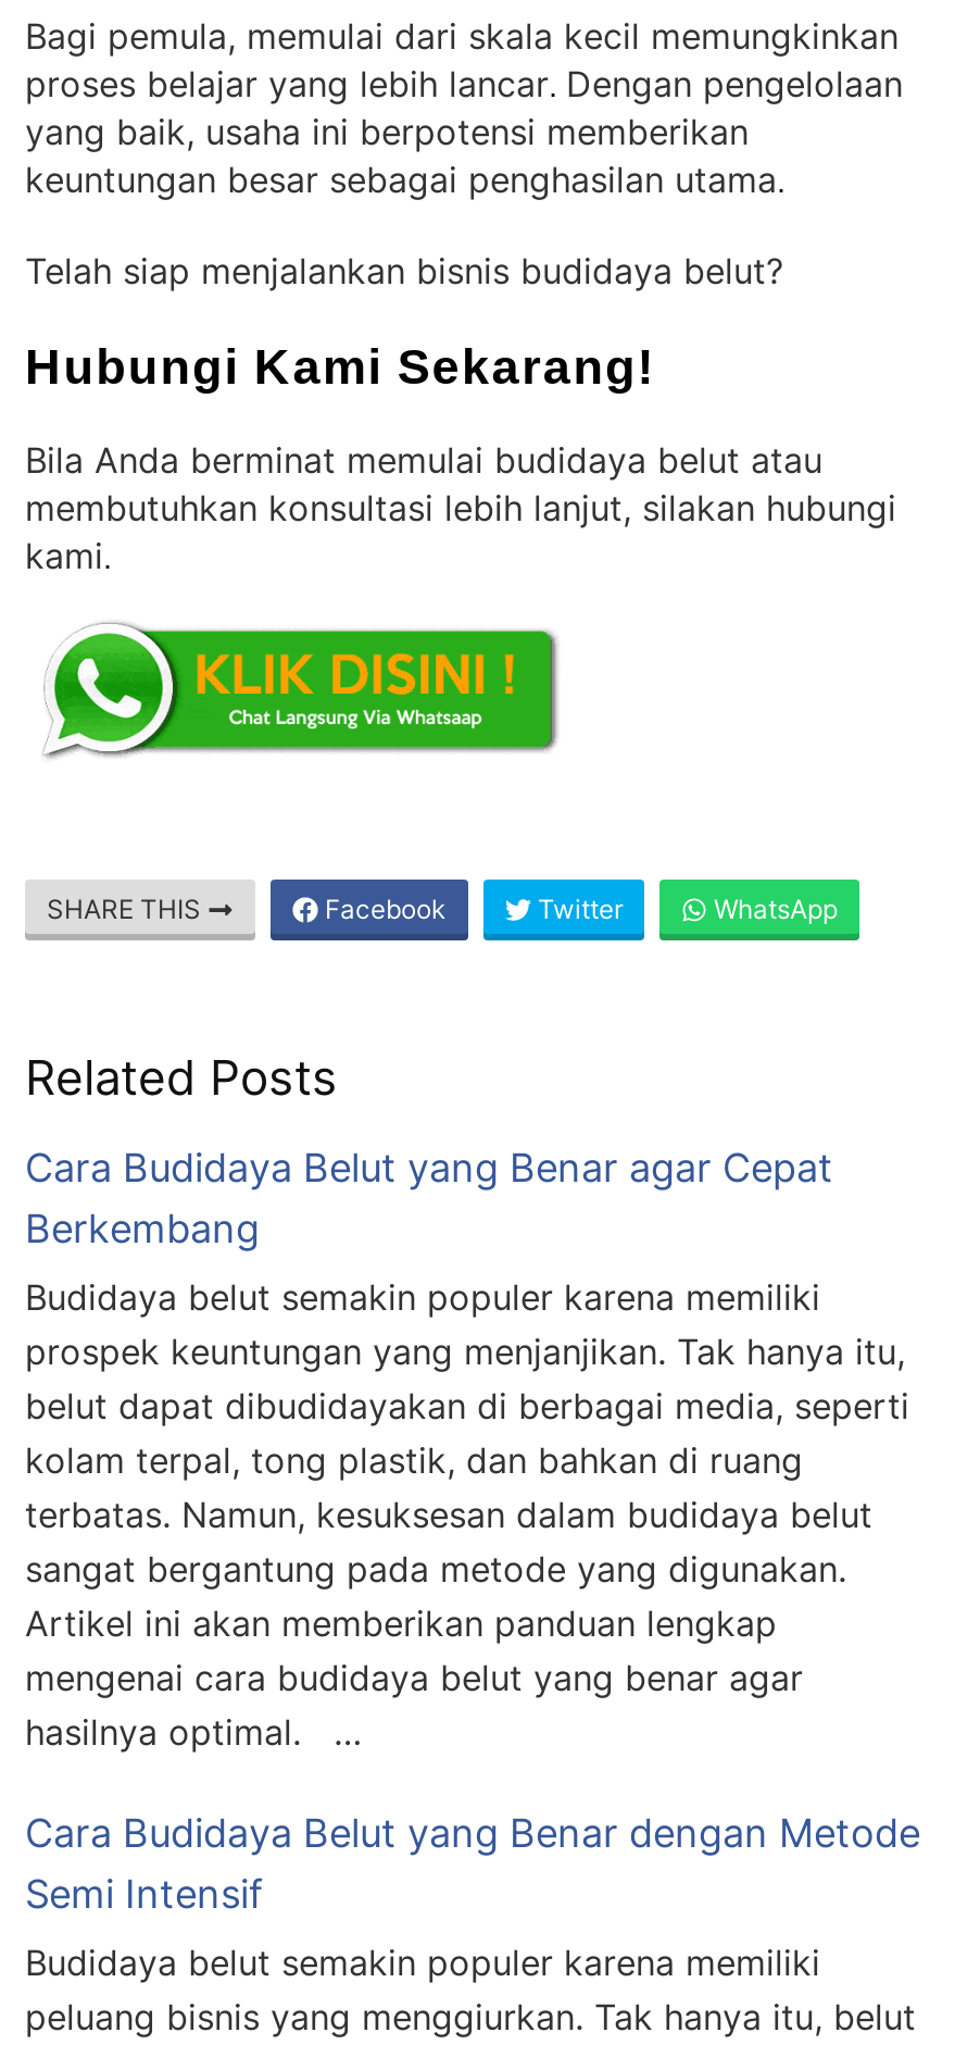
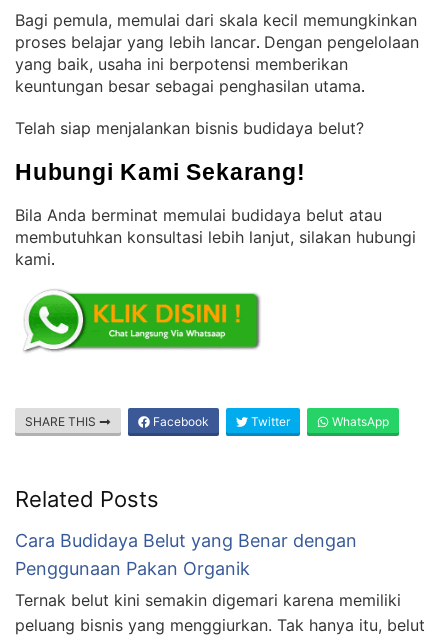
[25,1145,920,1984] Cara Budidaya Belut yang Benar agar Cepat | Berkembang | Budidaya belut semakin populer karena memiliki | prospek keuntungan yang menjanjikan. Tak hanya itu, | belut dapat dibudidayakan di berbagai media, seperti | kolam terpal, tong plastik, dan bahkan di ruang | terbatas. Namun, kesuksesan dalam budidaya belut | sangat bergantung pada metode yang digunakan. | Artikel ini akan memberikan panduan lengkap | mengenai cara budidaya belut yang benar agar | hasilnya optimal. … | Cara Budidaya Belut yang Benar dengan Metode | Semi Intensif | Budidaya belut semakin populer karena memiliki -> [15,530,401,610] Cara Budidaya Belut yang Benar dengan | Penggunaan Pakan Organik | Ternak belut kini semakin digemari karena memiliki

